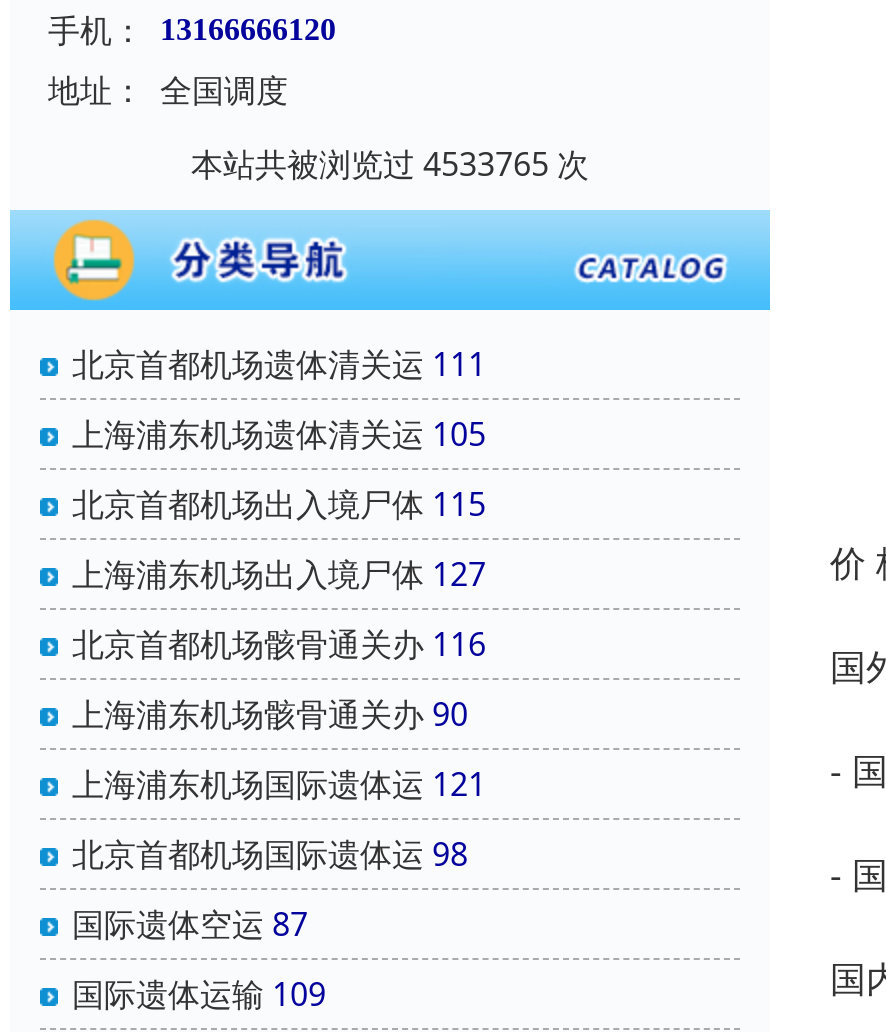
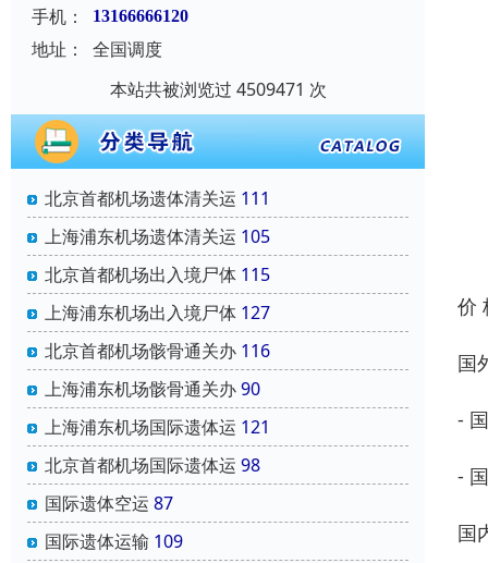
[191,142,589,186] 本站共被浏览过 4533765 次 -> [109,78,326,101] 本站共被浏览过 4509471 次

